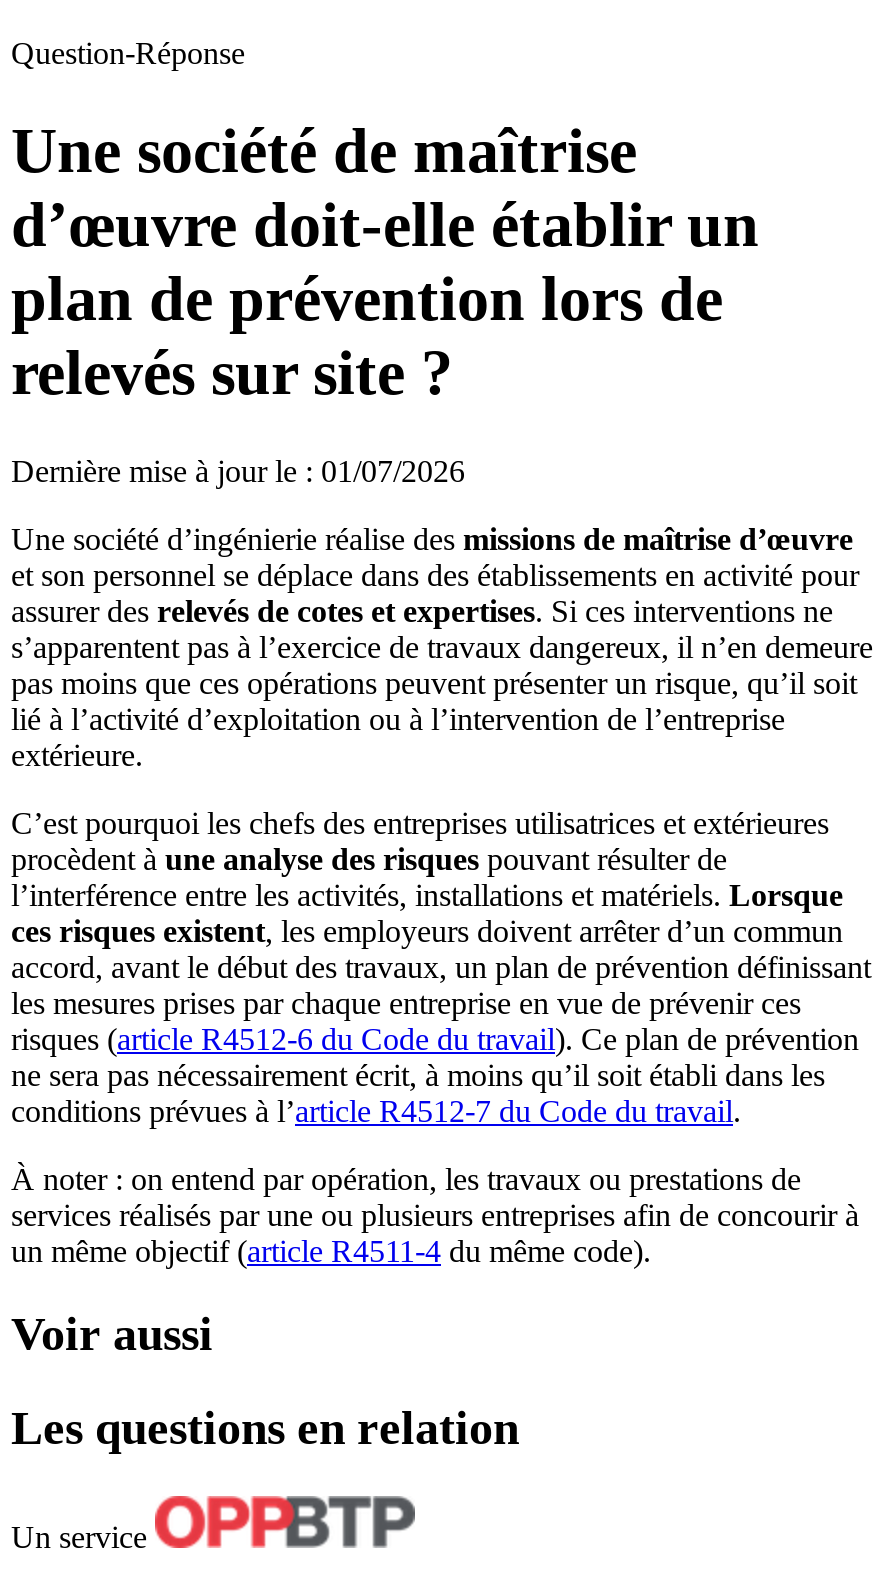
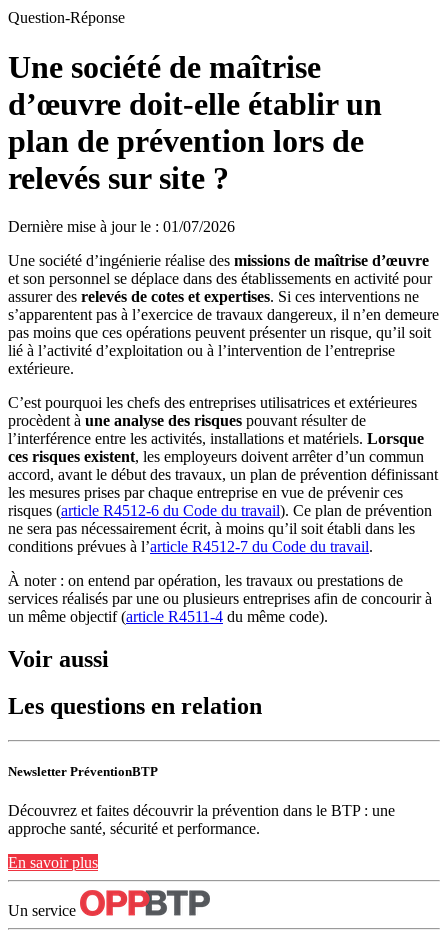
none -> [8,764,395,871] Newsletter PréventionBTP | Découvrez et faites découvrir la prévention dans le BTP : une | approche santé, sécurité et performance. | En savoir plus

